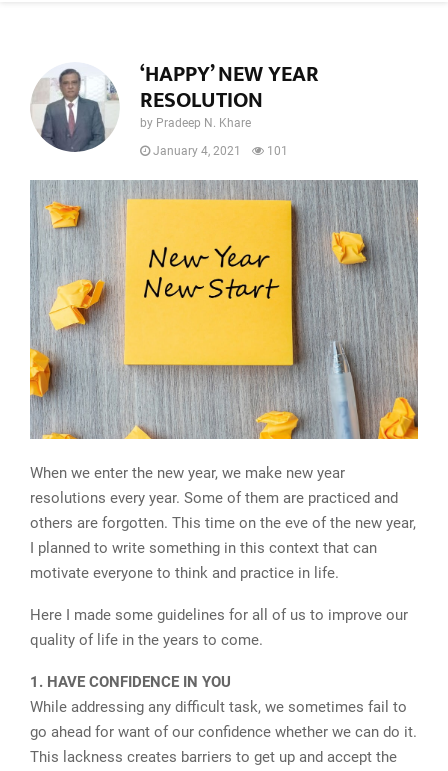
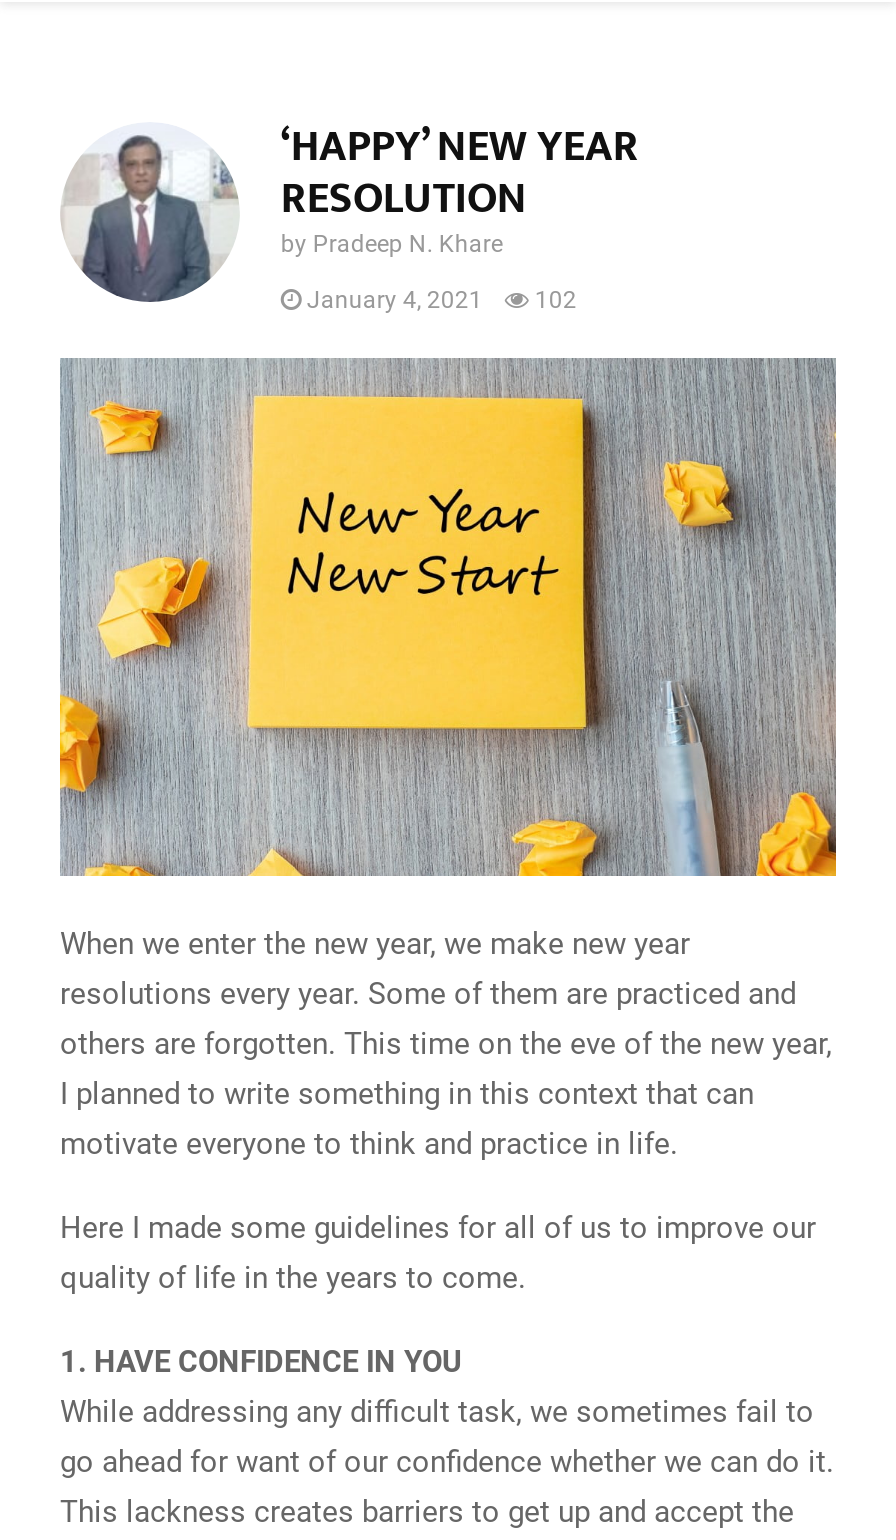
[153,144,288,158] January 4, 2021 101 -> [307,286,577,314] January 4, 2021 102

